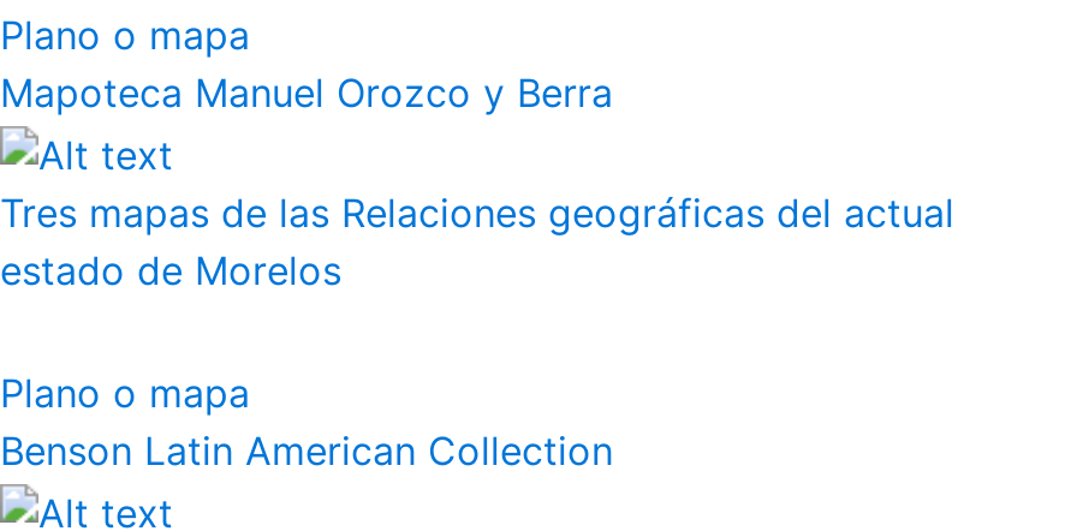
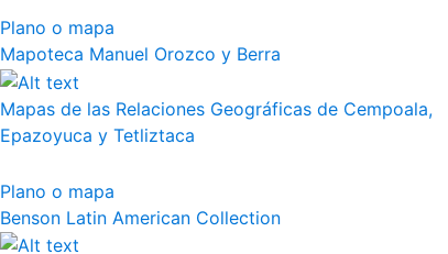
[0,189,954,295] Tres mapas de las Relaciones geográficas del actual | estado de Morelos -> [0,98,433,146] Mapas de las Relaciones Geográficas de Cempoala, | Epazoyuca y Tetliztaca

